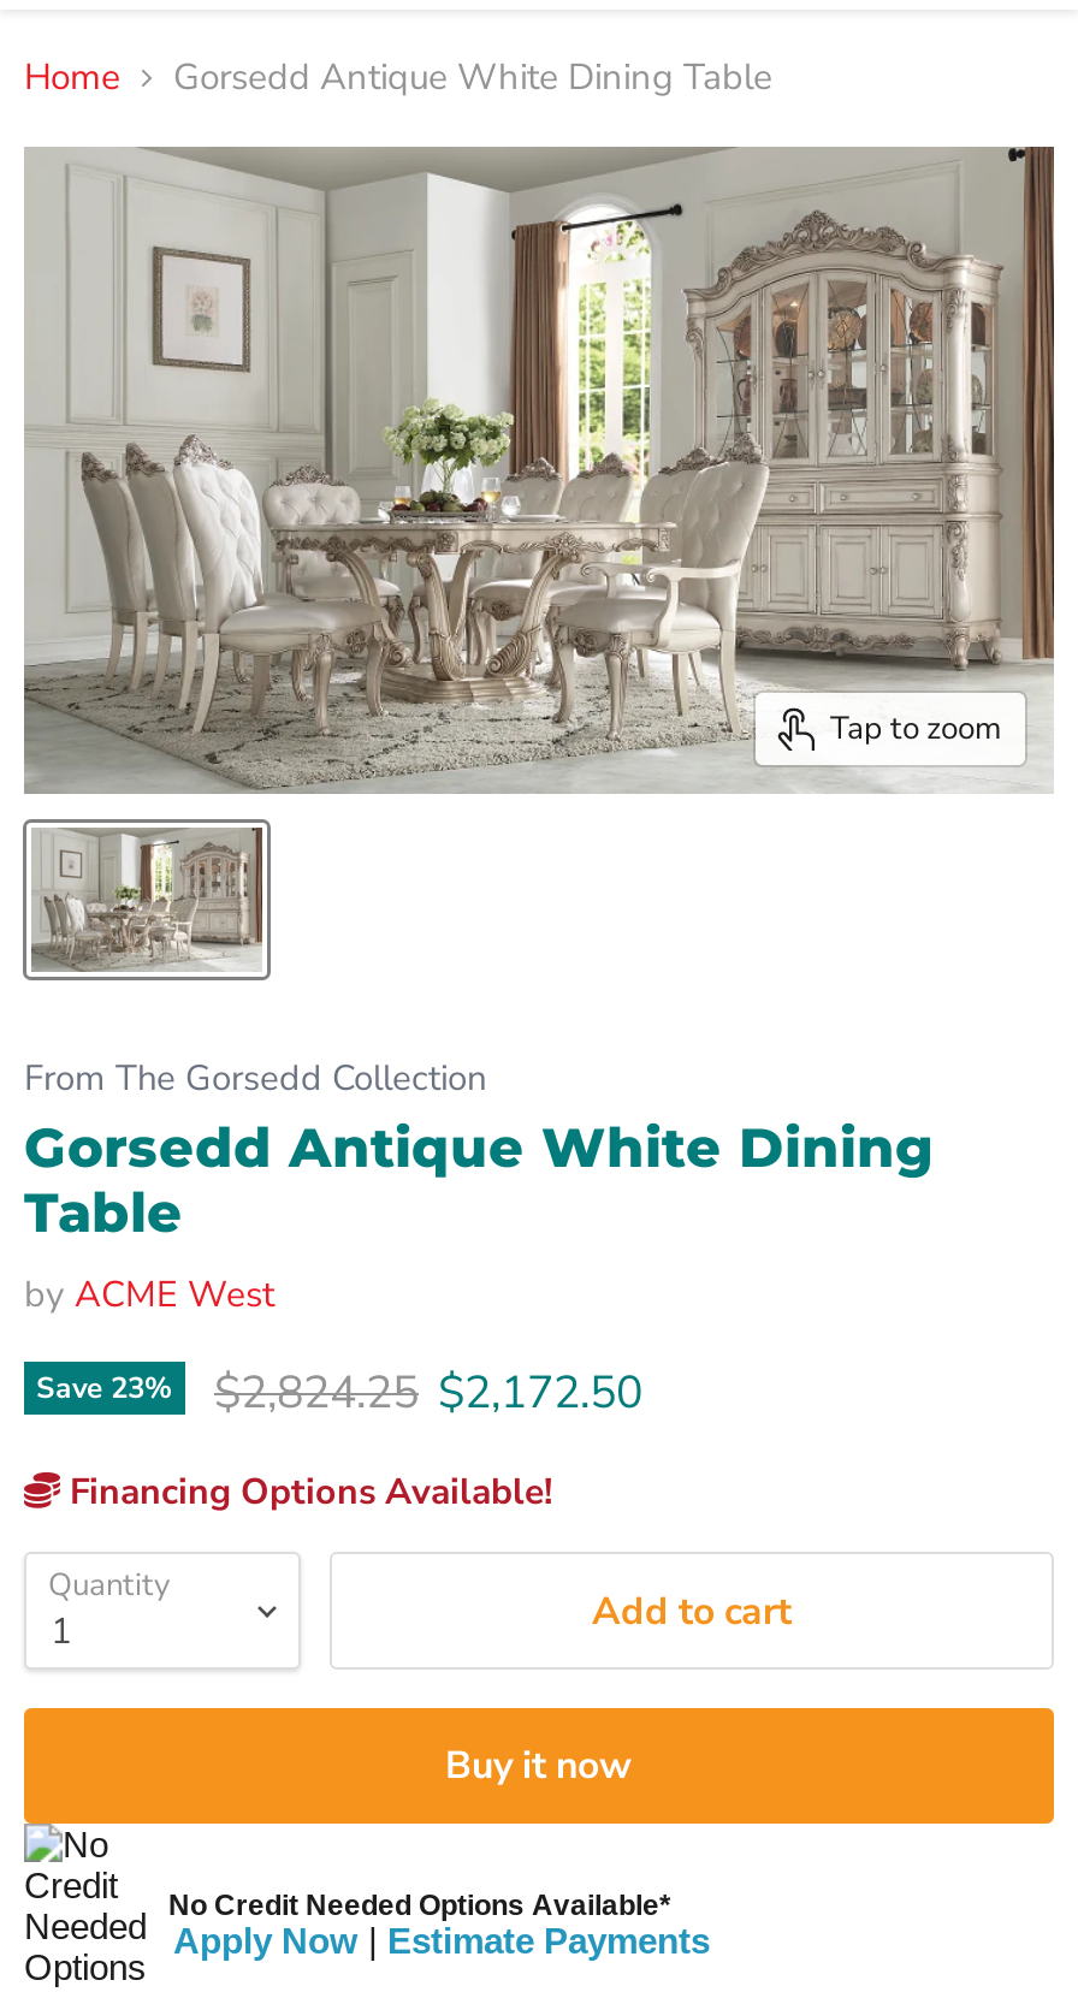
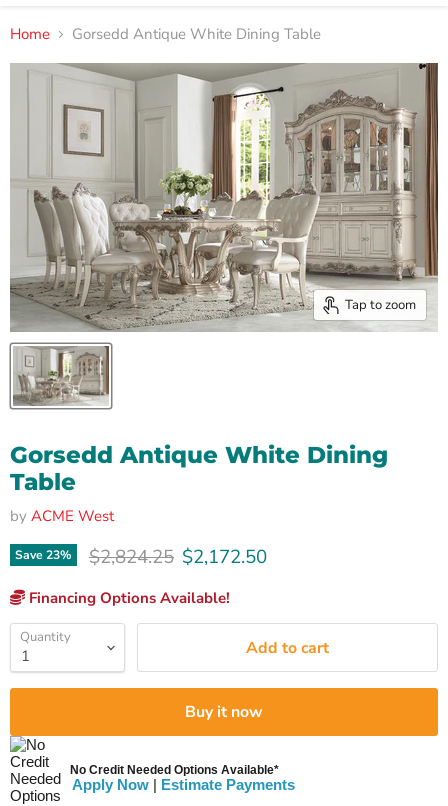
[24,1055,486,1103] From The Gorsedd Collection -> none

